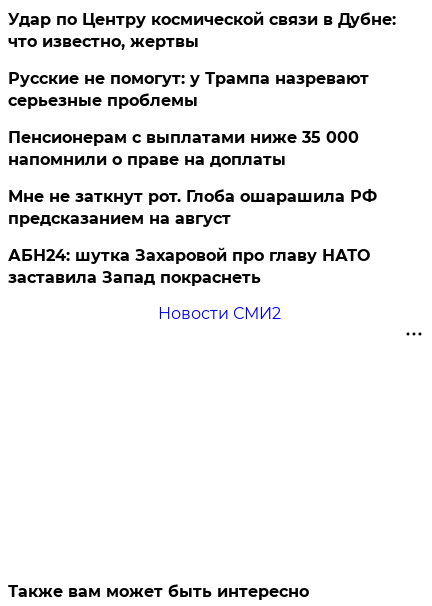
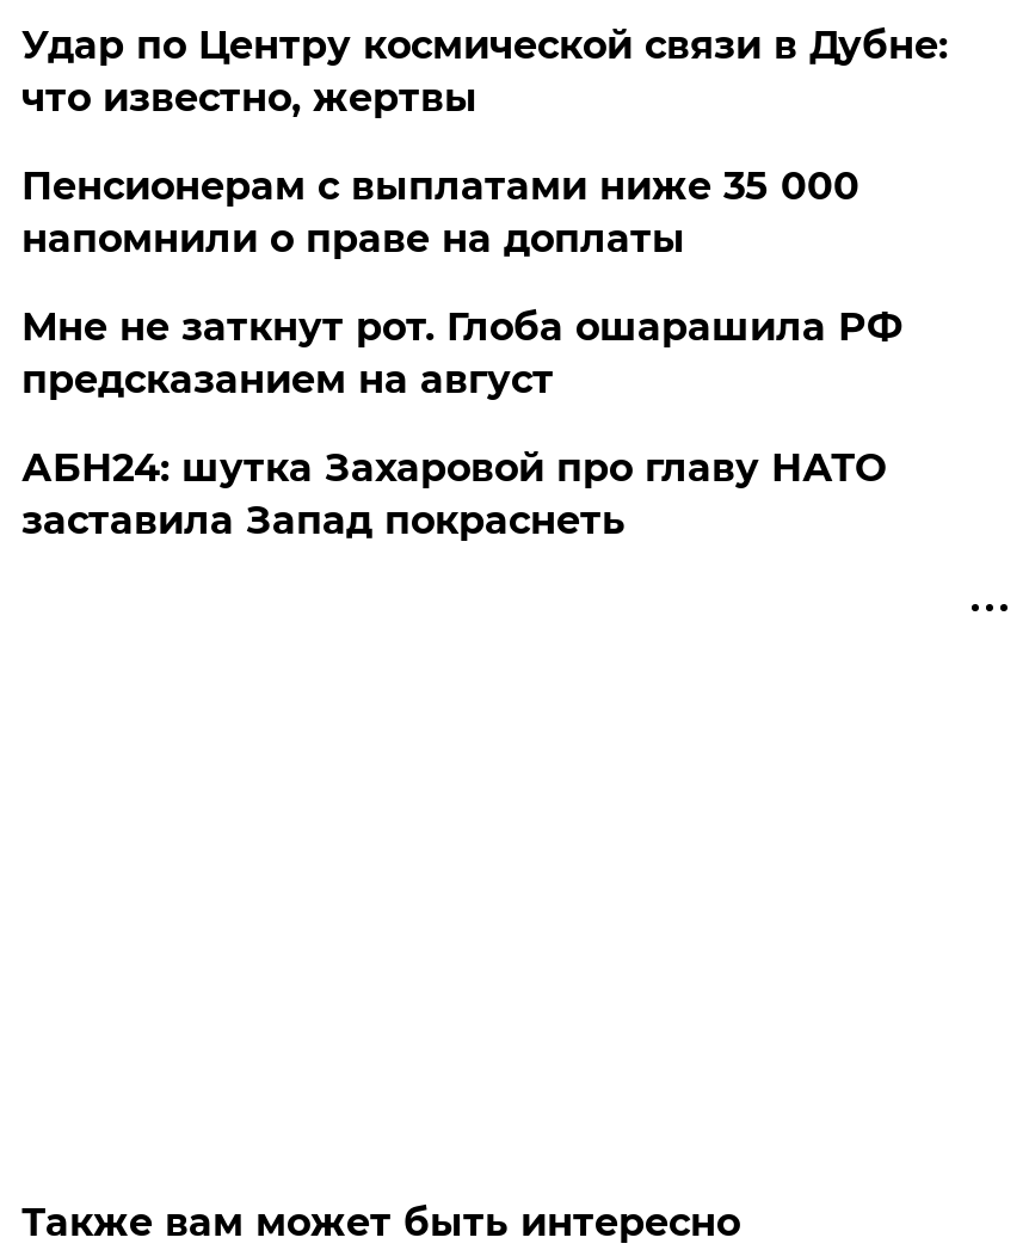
[8,69,369,110] Русские не помогут: у Трампа назревают | серьезные проблемы -> none
[158,304,281,323] Новости СМИ2 -> none

